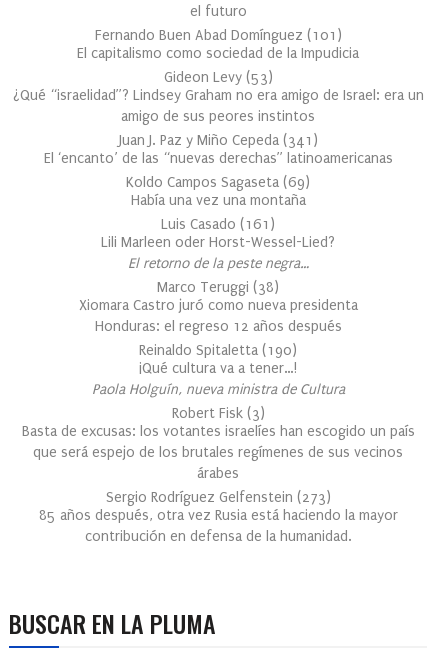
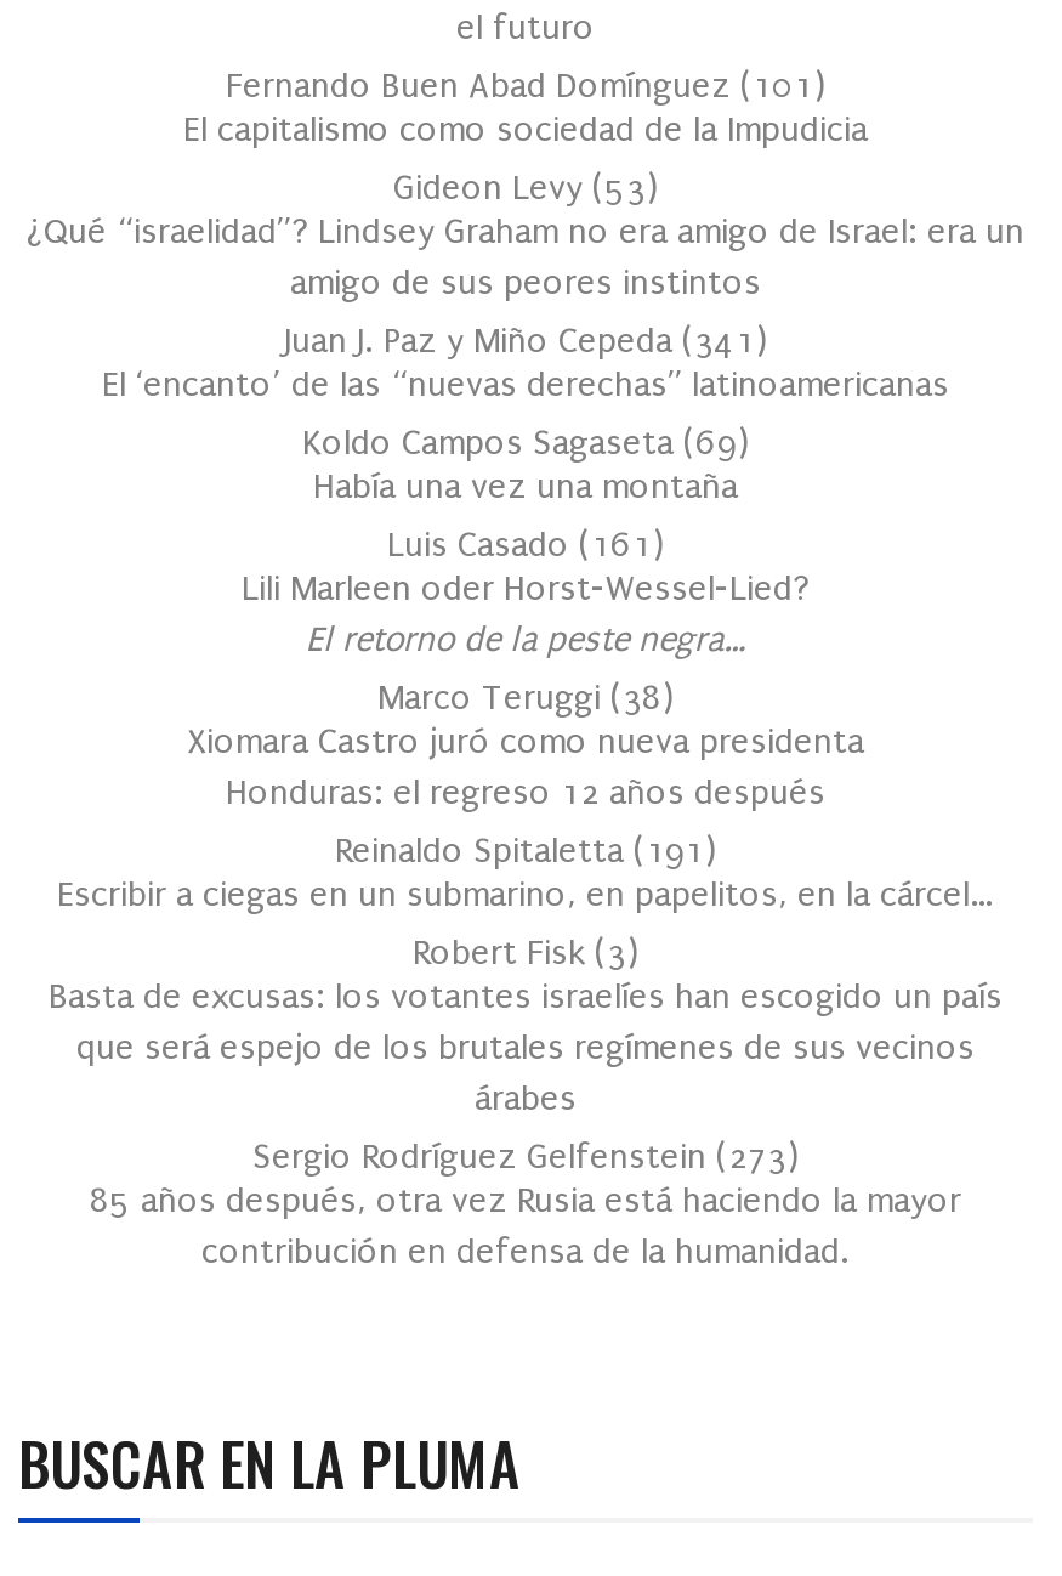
[91,342,344,398] Reinaldo Spitaletta (190) | ¡Qué cultura va a tener…! | Paola Holguín, nueva ministra de Cultura -> [57,830,994,915] Reinaldo Spitaletta (191) | Escribir a ciegas en un submarino, en papelitos, en la cárcel…

